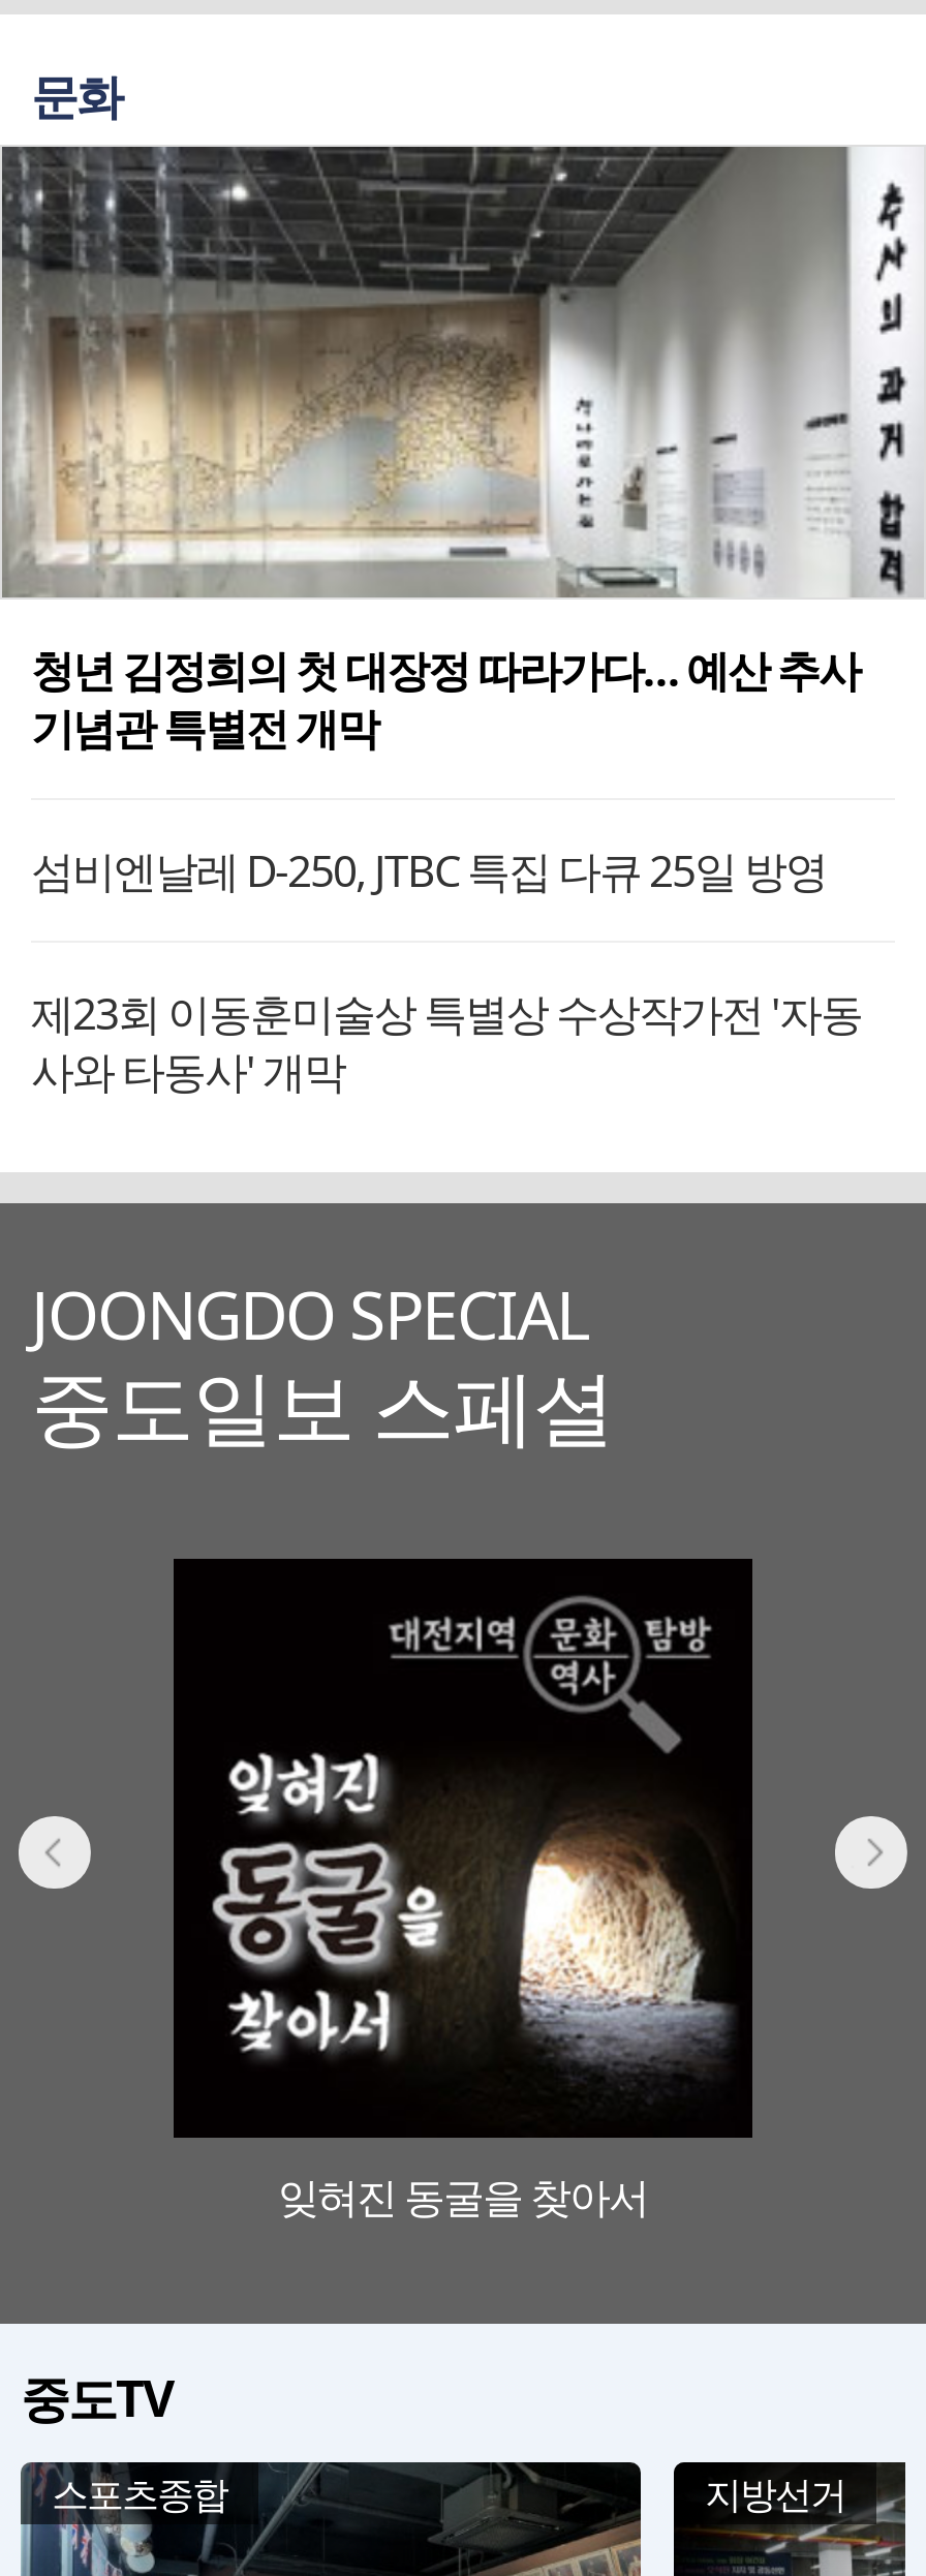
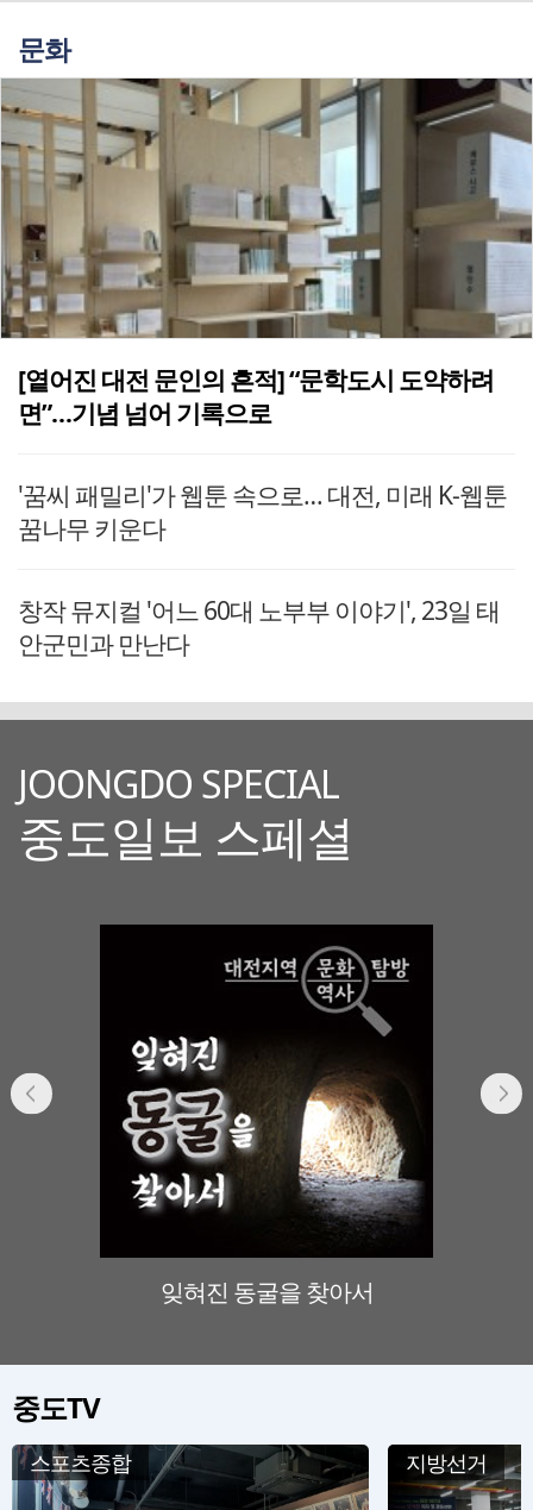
[6,145,920,756] [image] | 청년 김정희의 첫 대장정 따라가다… 예산 추사 | 기념관 특별전 개막 -> [4,77,529,429] [image] | [옅어진 대전 문인의 흔적] “문학도시 도약하려 | 면”…기념 넘어 기록으로
[31,841,827,899] 섬비엔날레 D-250, JTBC 특집 다큐 25일 방영 -> [18,478,507,545] '꿈씨 패밀리'가 웹툰 속으로… 대전, 미래 K-웹툰 | 꿈나무 키운다
[31,984,862,1099] 제23회 이동훈미술상 특별상 수상작가전 '자동 | 사와 타동사' 개막 -> [18,594,500,660] 창작 뮤지컬 '어느 60대 노부부 이야기', 23일 태 | 안군민과 만난다

